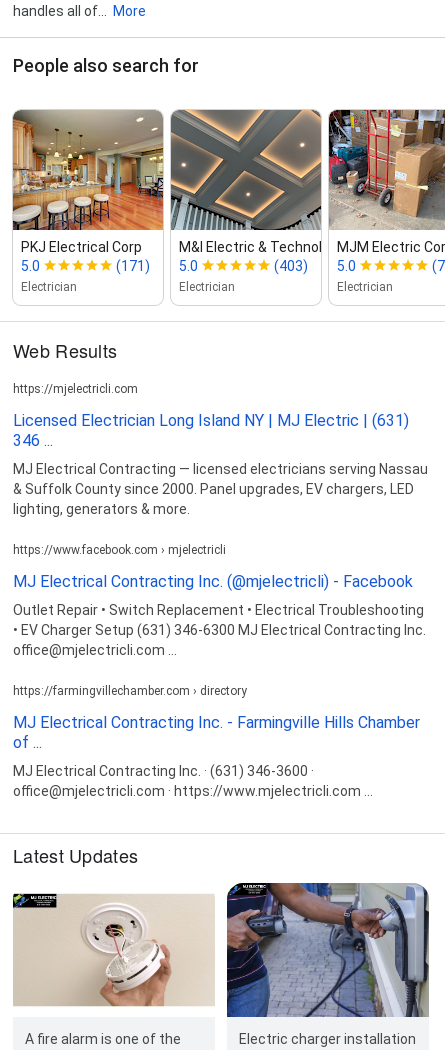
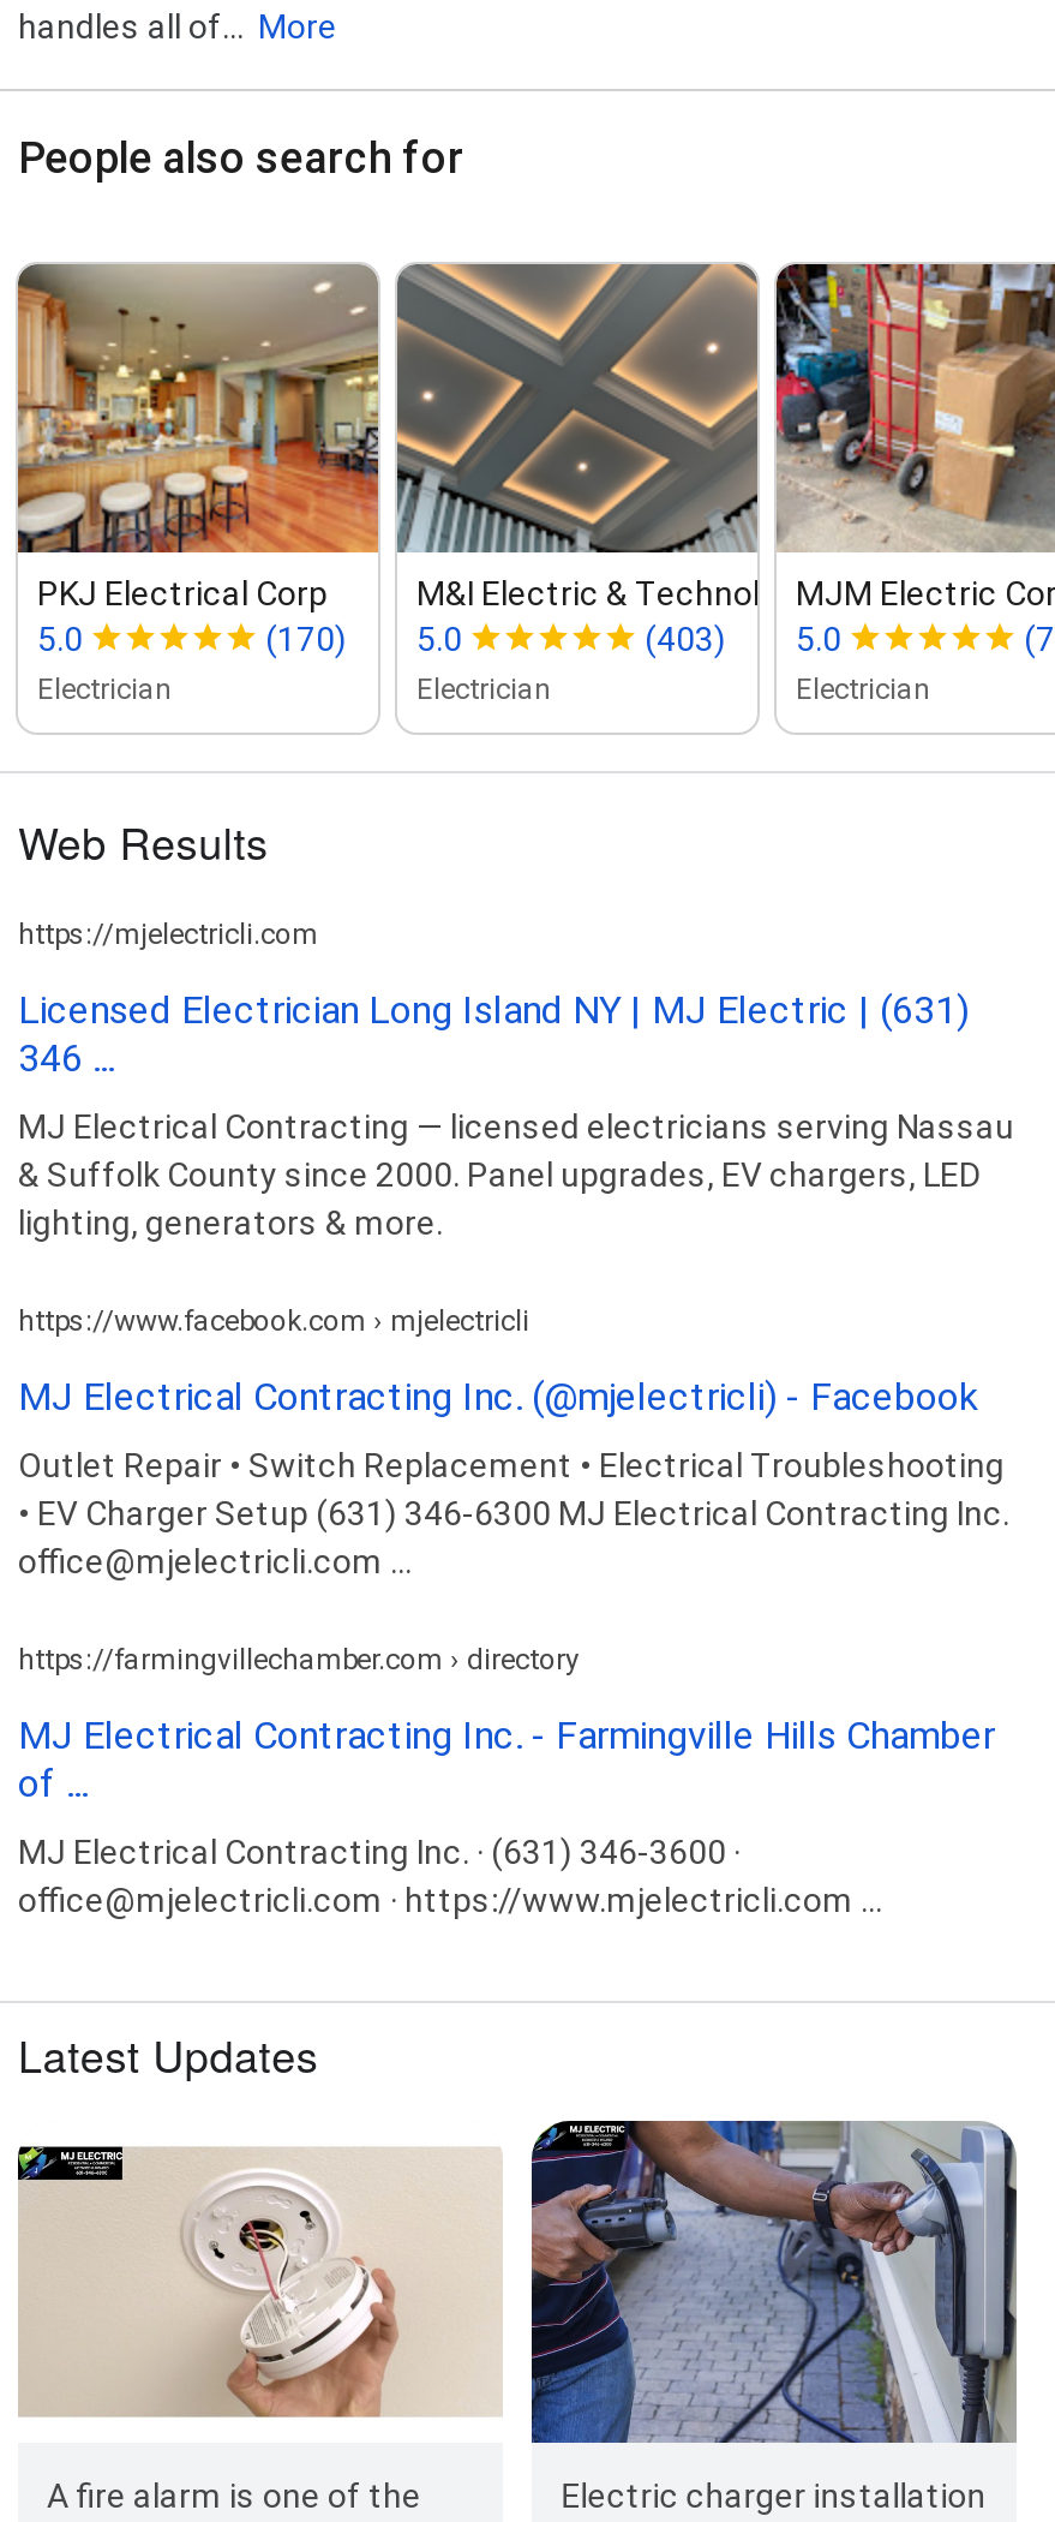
[116,258,198,274] (171) 5.0 -> [265,619,462,657] (170) 5.0

